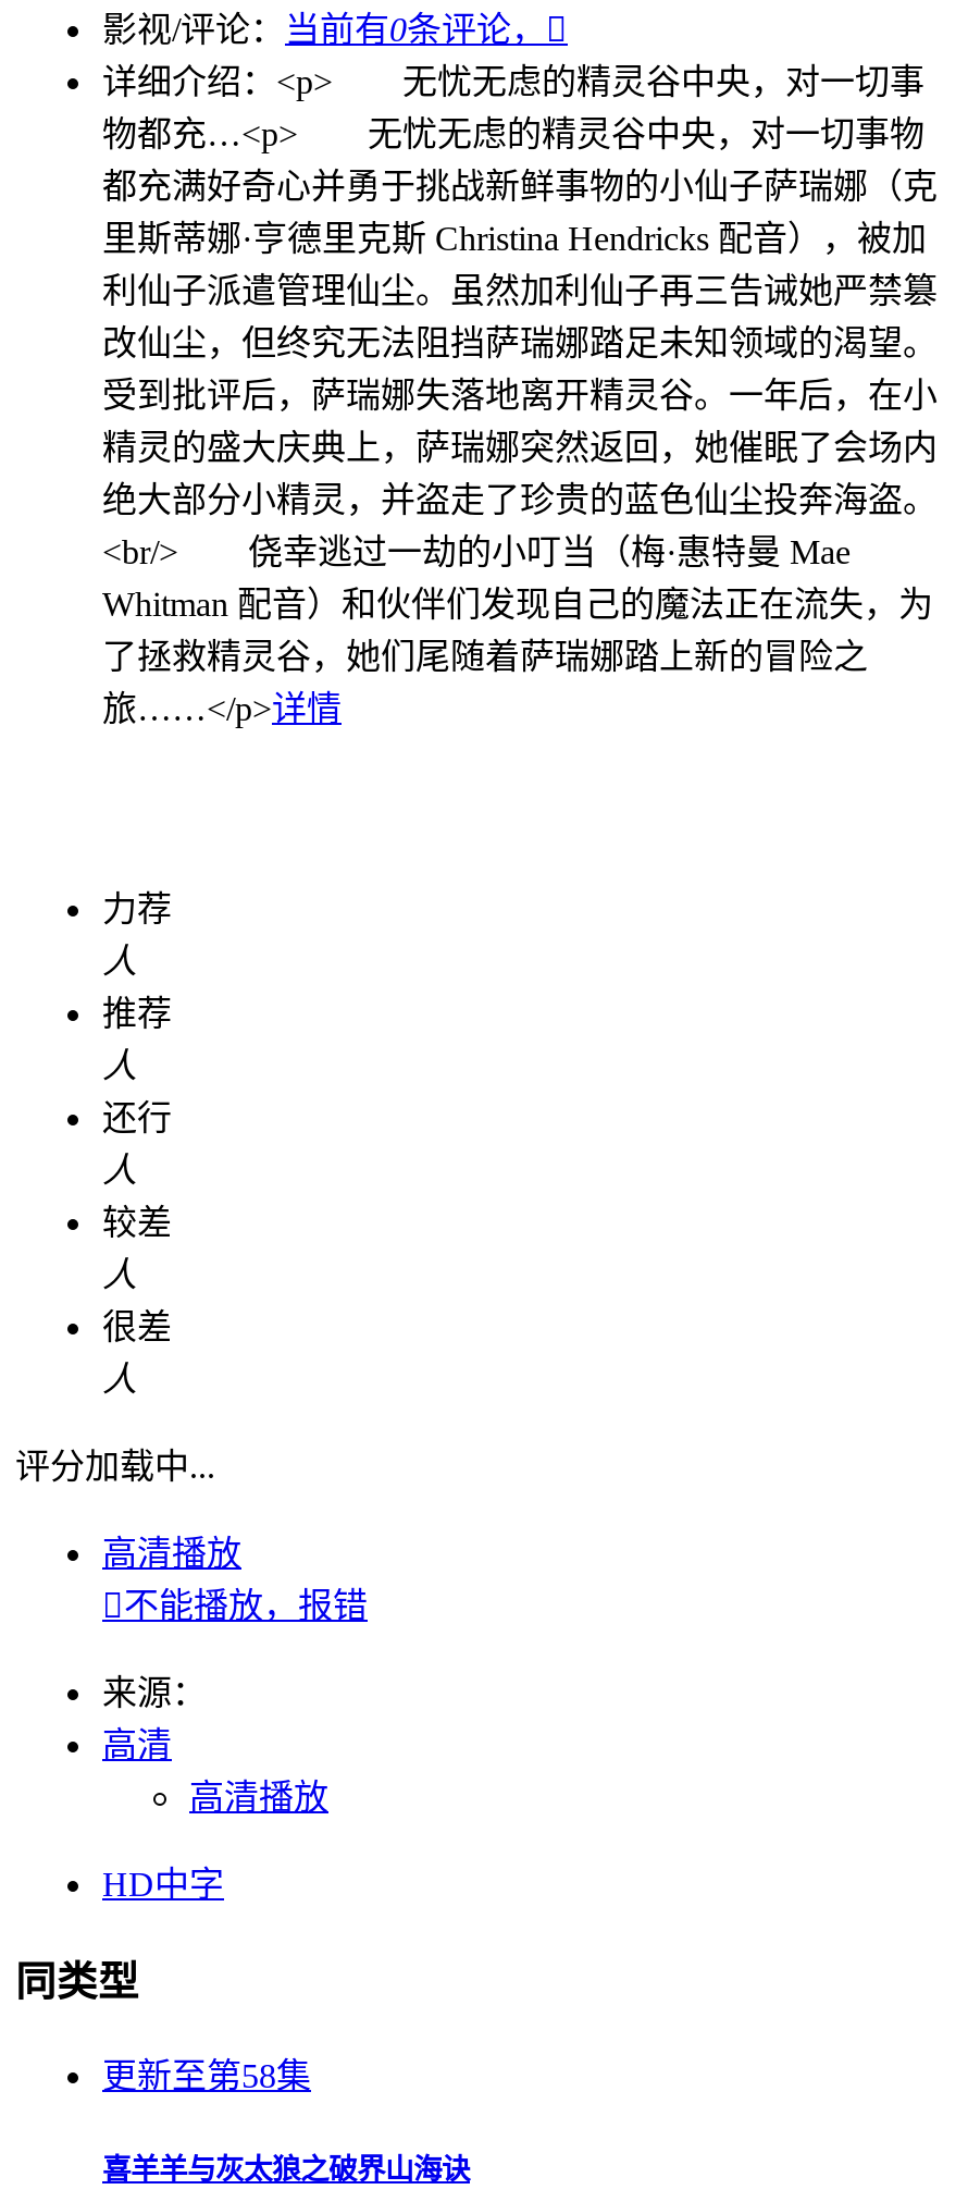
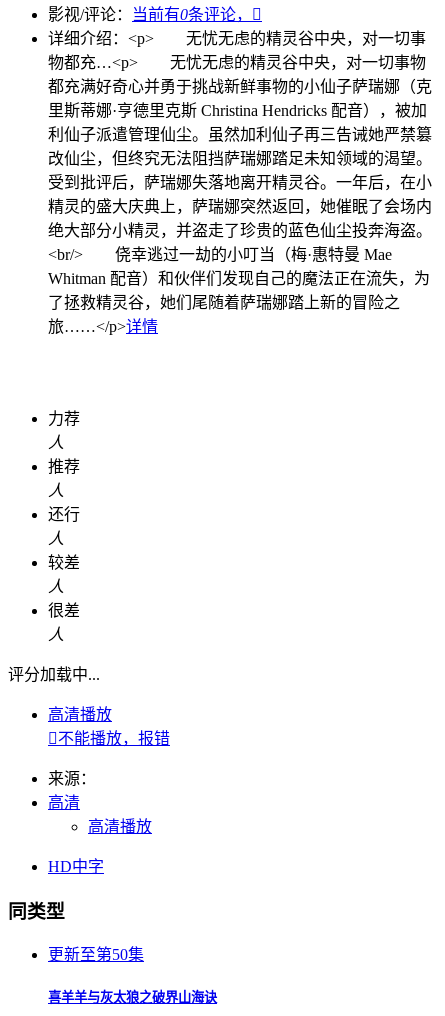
[102,2058,311,2095] 更新至第58集 -> [48,946,144,963] 更新至第50集

